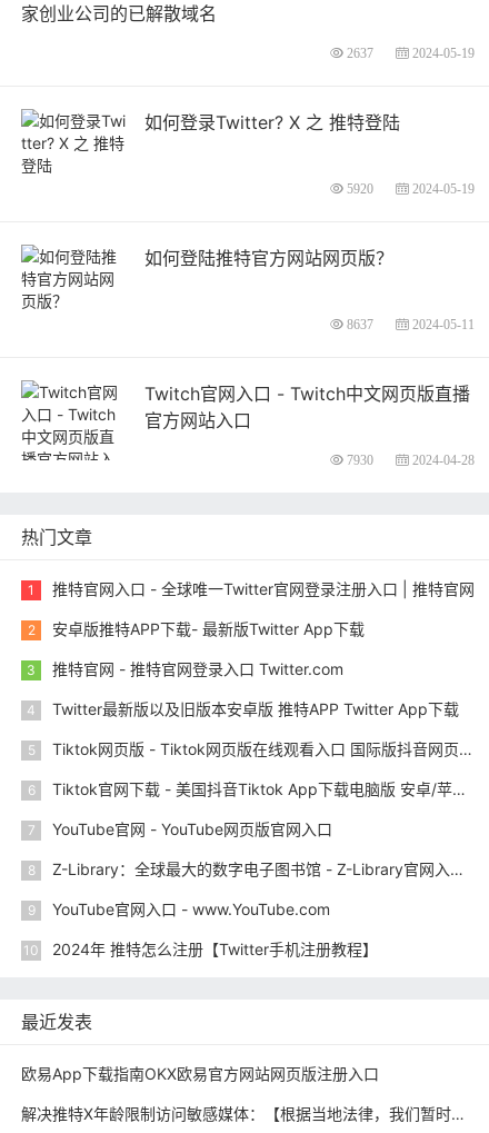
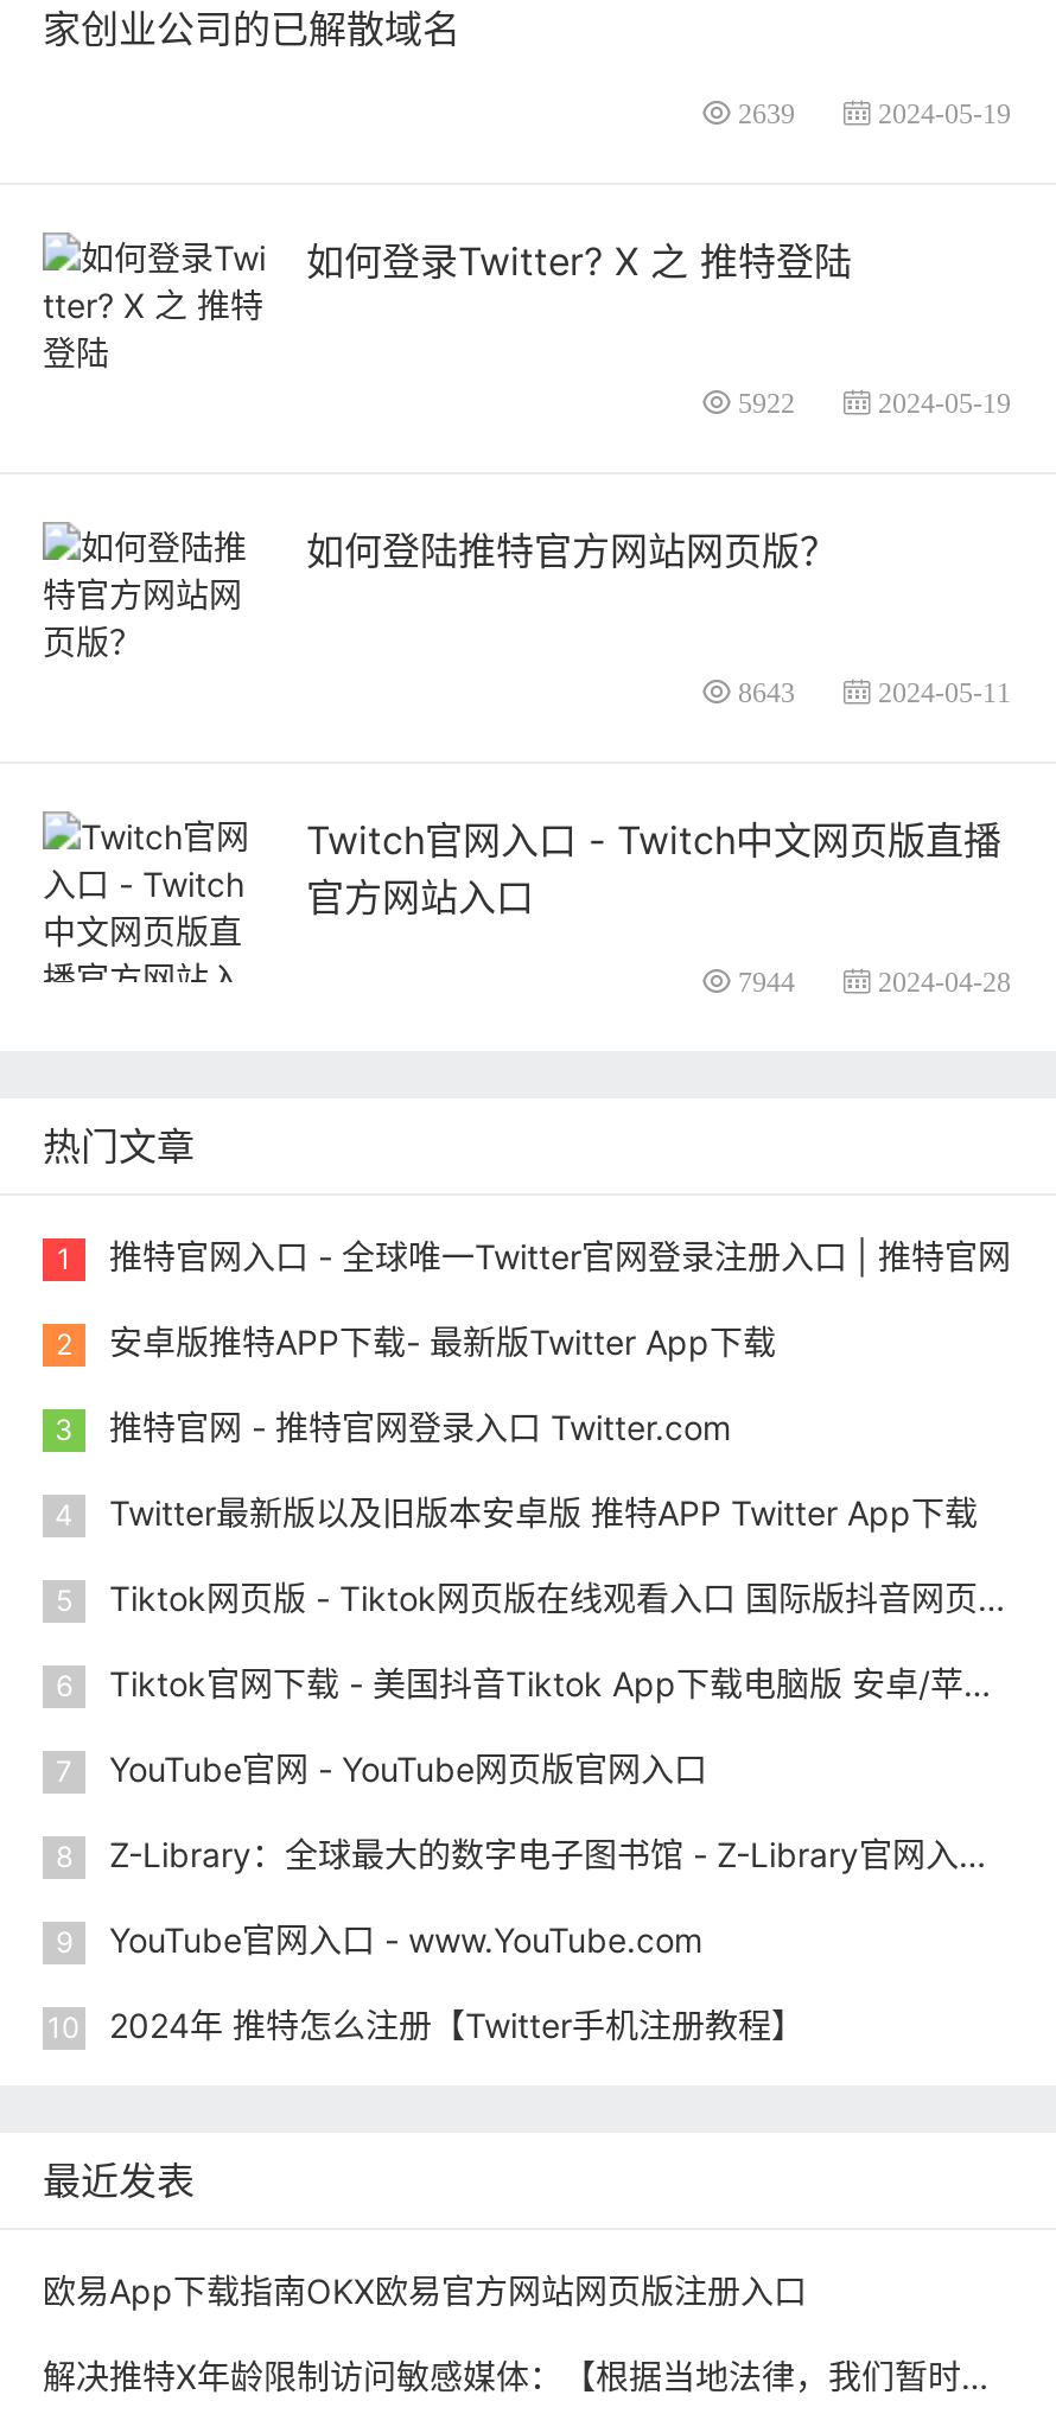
[347,46,373,60] 2637 -> [738,98,795,128] 2639
[347,181,373,196] 5920 -> [738,387,795,418] 5922
[347,317,373,331] 8637 -> [738,676,795,707] 8643
[347,453,373,467] 7930 -> [738,966,795,997] 7944

